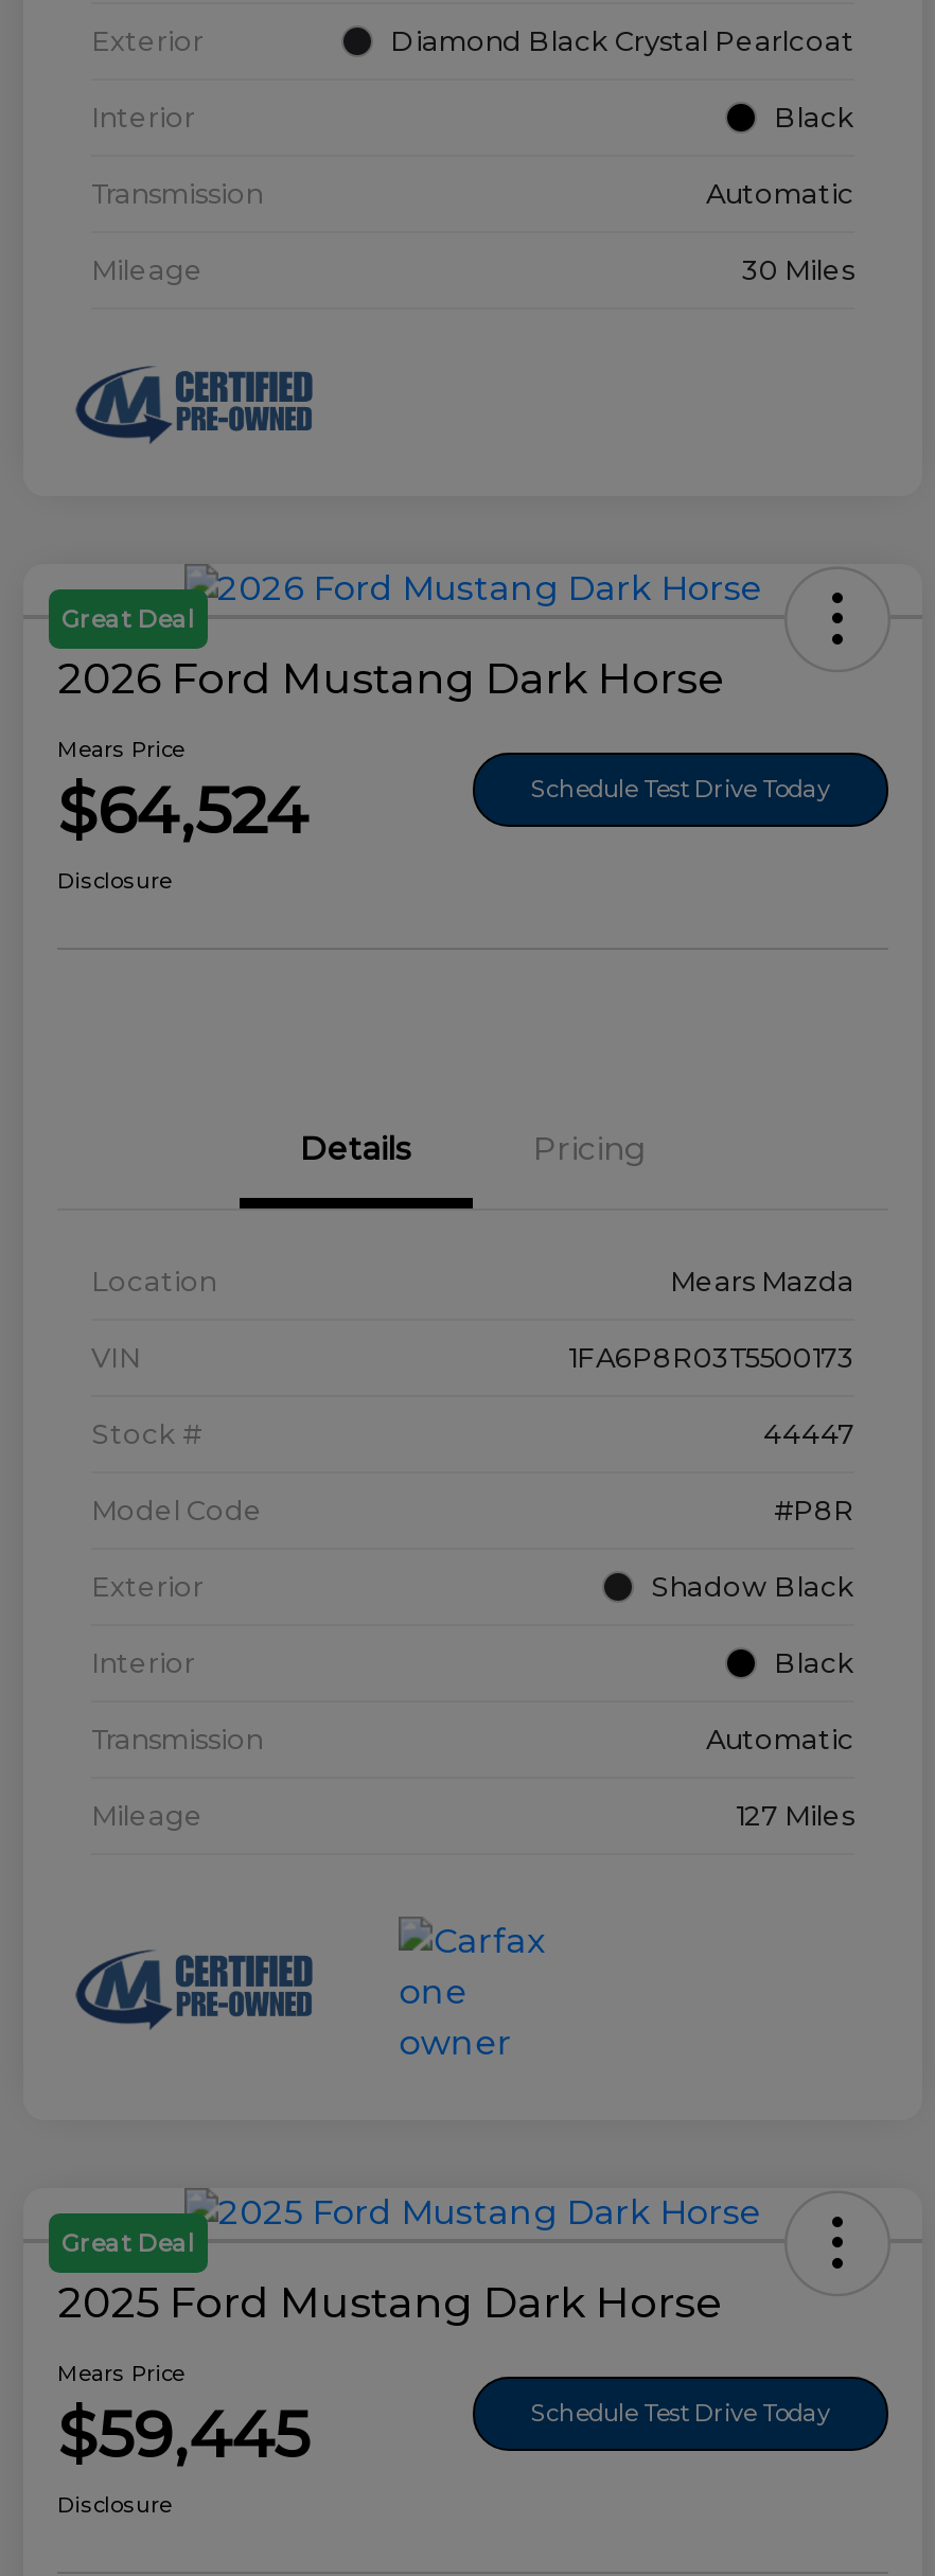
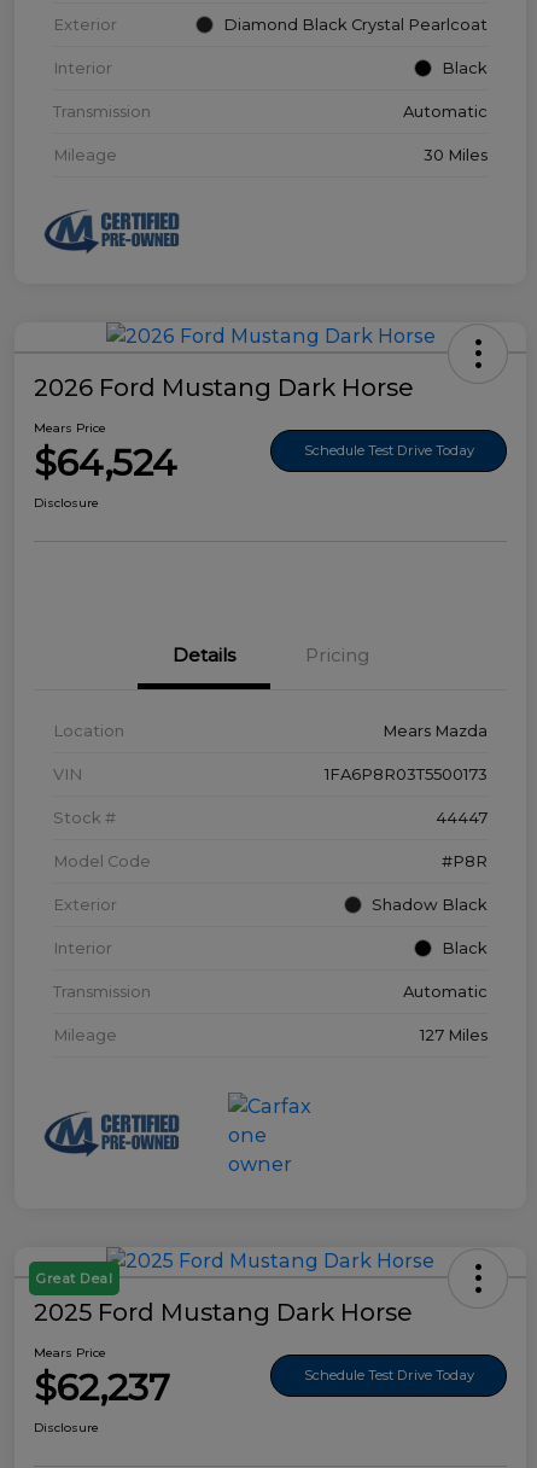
[61,604,195,634] Great Deal -> none
[57,2396,310,2474] $59,445 -> [34,1365,170,1410] $62,237

